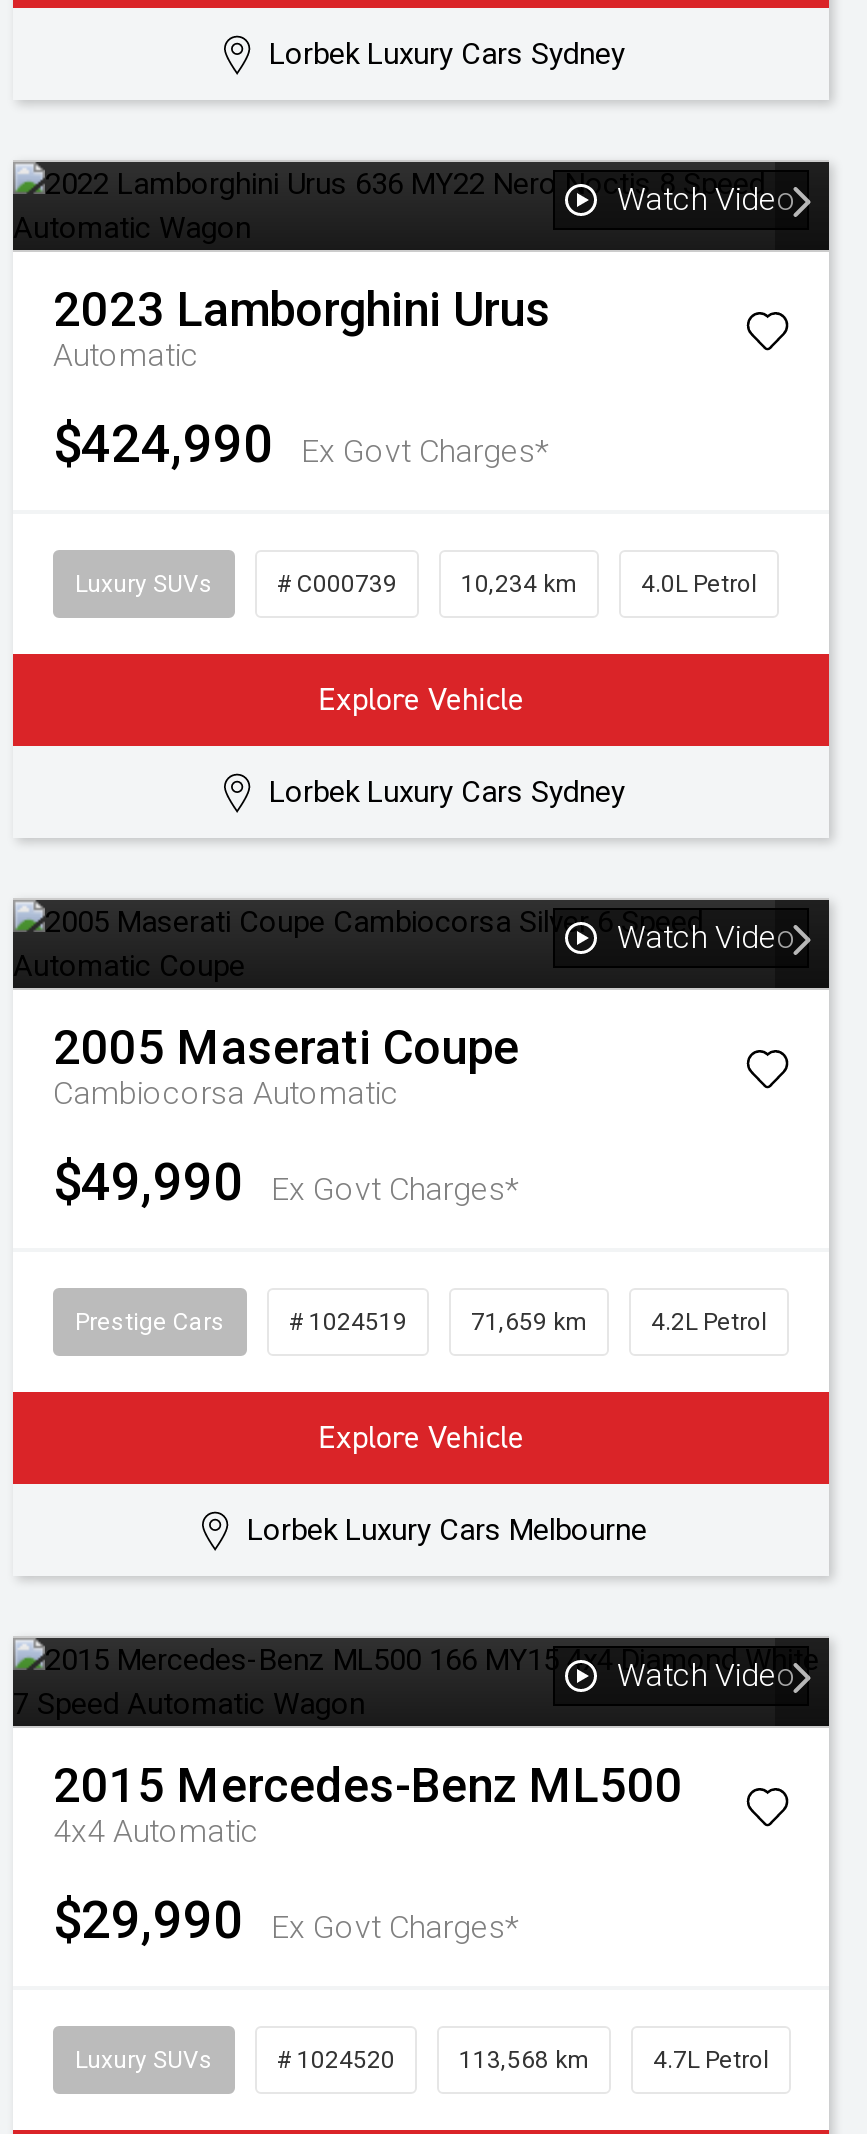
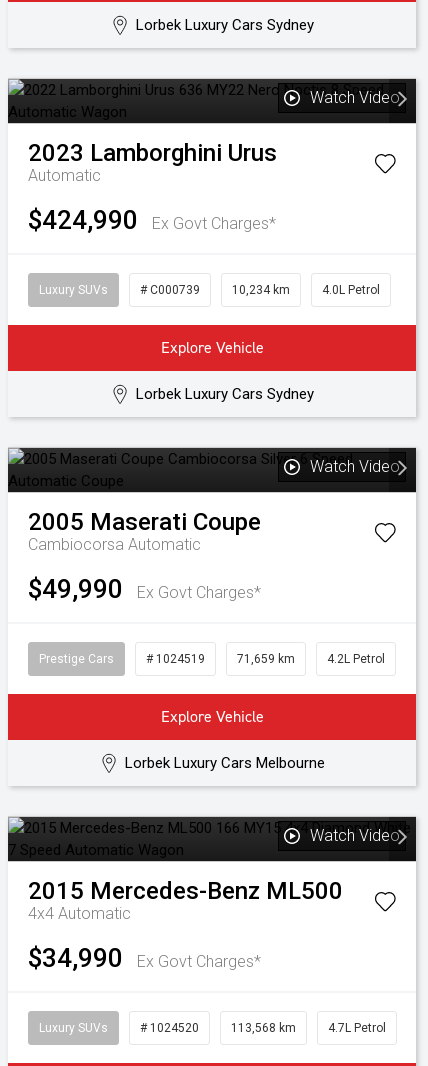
[53,1890,519,1950] $29,990 Ex Govt Charges* -> [28,943,261,973] $34,990 Ex Govt Charges*

